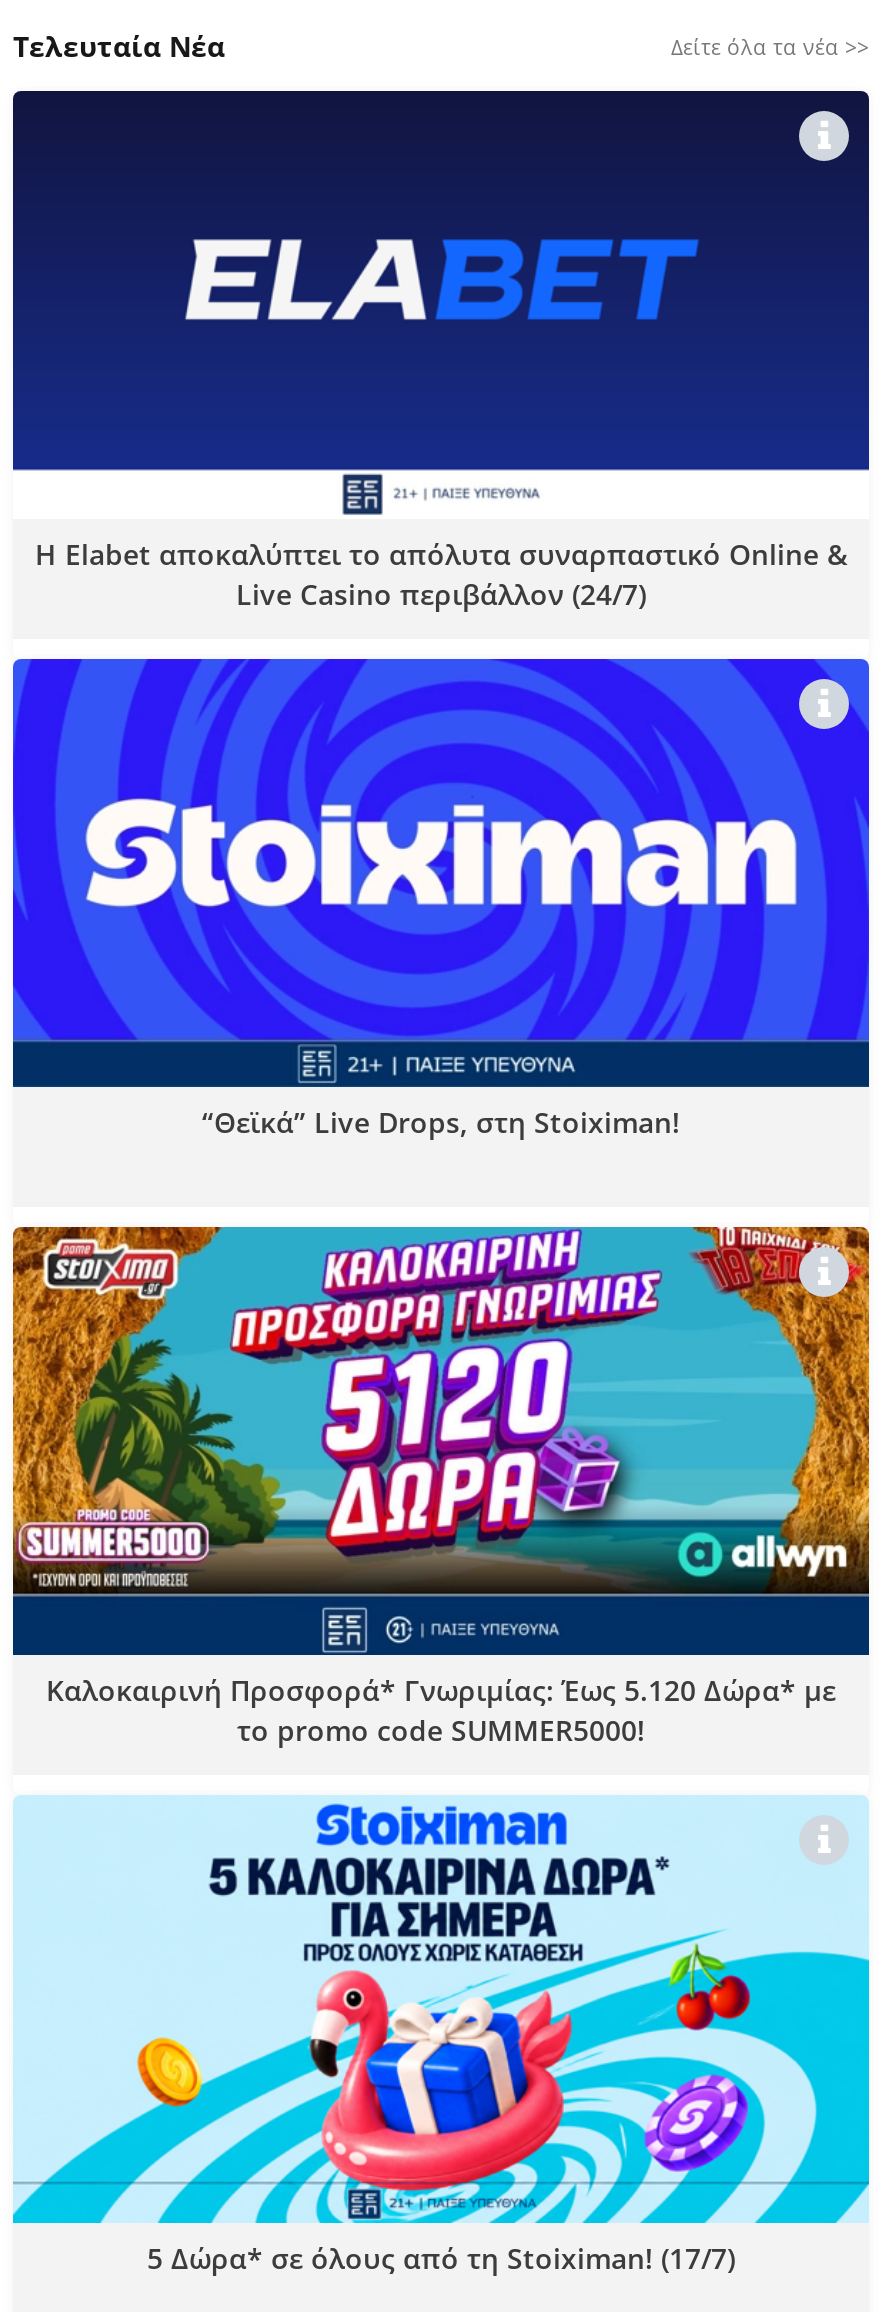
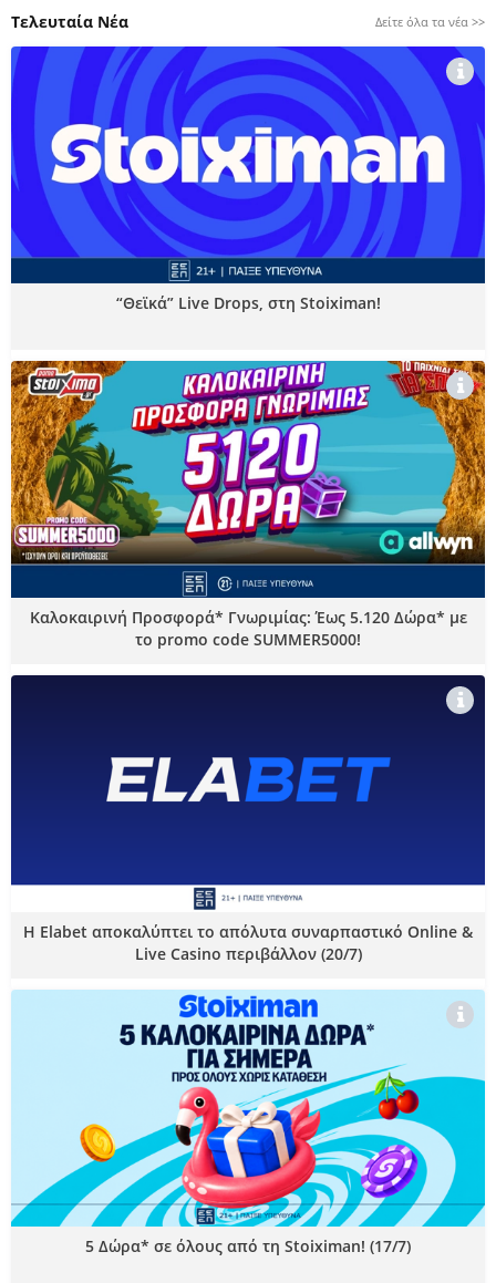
moved [11,89,871,573] -> [10,674,486,942]: [image] | Η Elabet αποκαλύπτει το απόλυτα συναρπαστικό Online &
[236,575,646,613] Live Casino περιβάλλον (24/7) -> none
moved [517,669,721,925] -> [290,52,403,194]: [image]
moved [46,787,836,1709] -> [29,117,467,628]: [image] | “Θεϊκά” Live Drops, στη Stoiximan! | Καλοκαιρινή Προσφορά* Γνωριμίας: Έως 5.120 Δώρα* με
none -> [135,943,361,964] Live Casino περιβάλλον (20/7)

